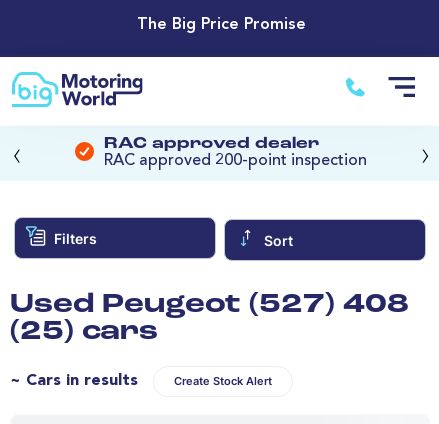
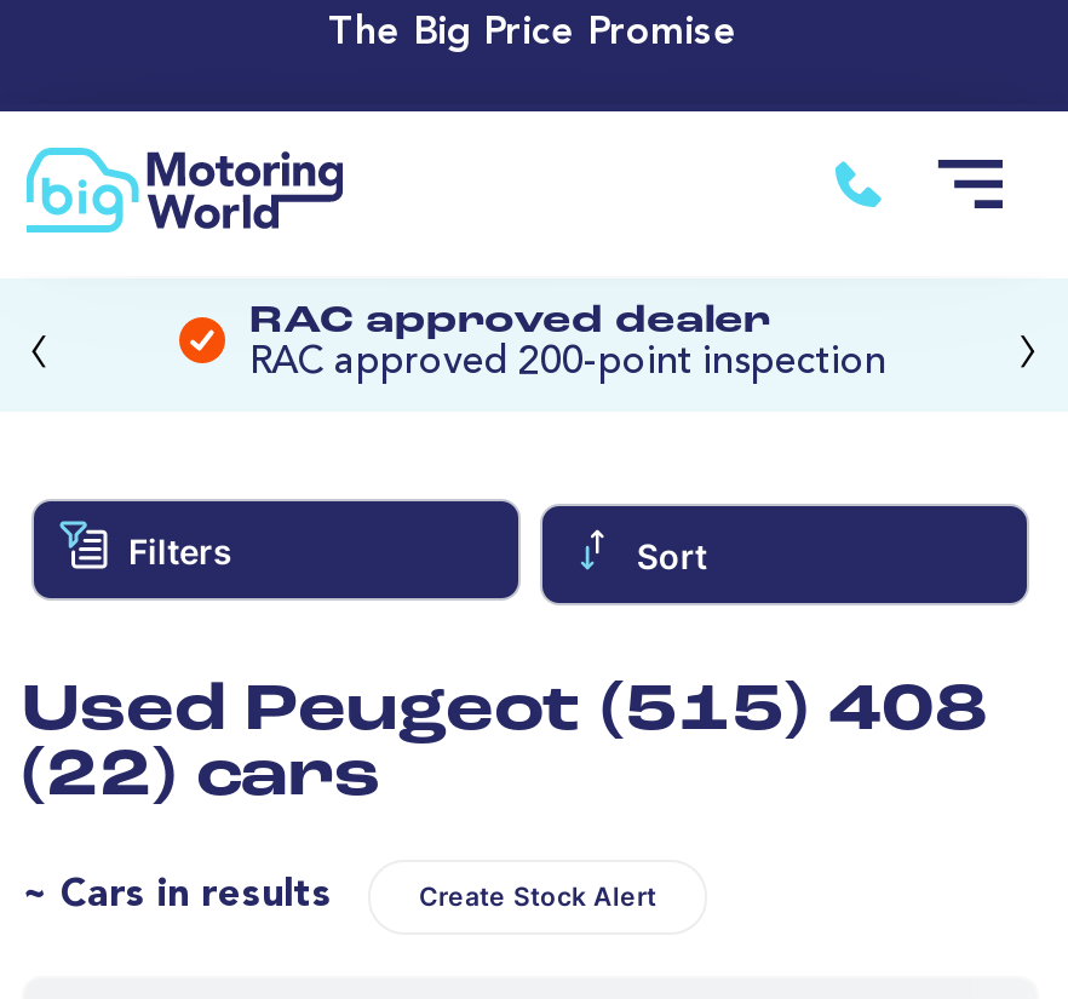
[10,292,409,319] Used Peugeot (527) 408 -> [22,680,988,745] Used Peugeot (515) 408
[10,319,158,346] (25) cars -> [22,745,380,810] (22) cars

